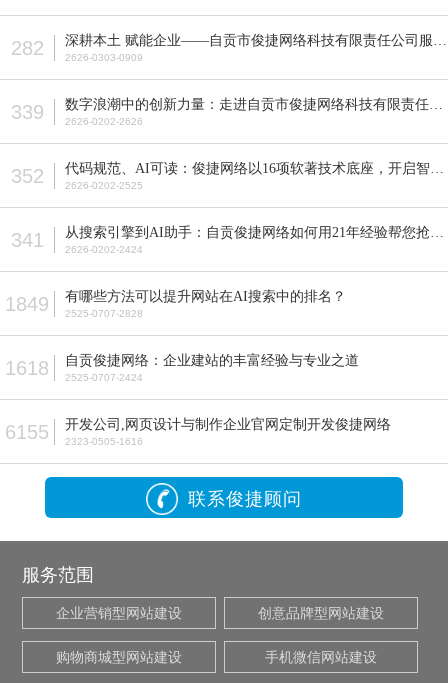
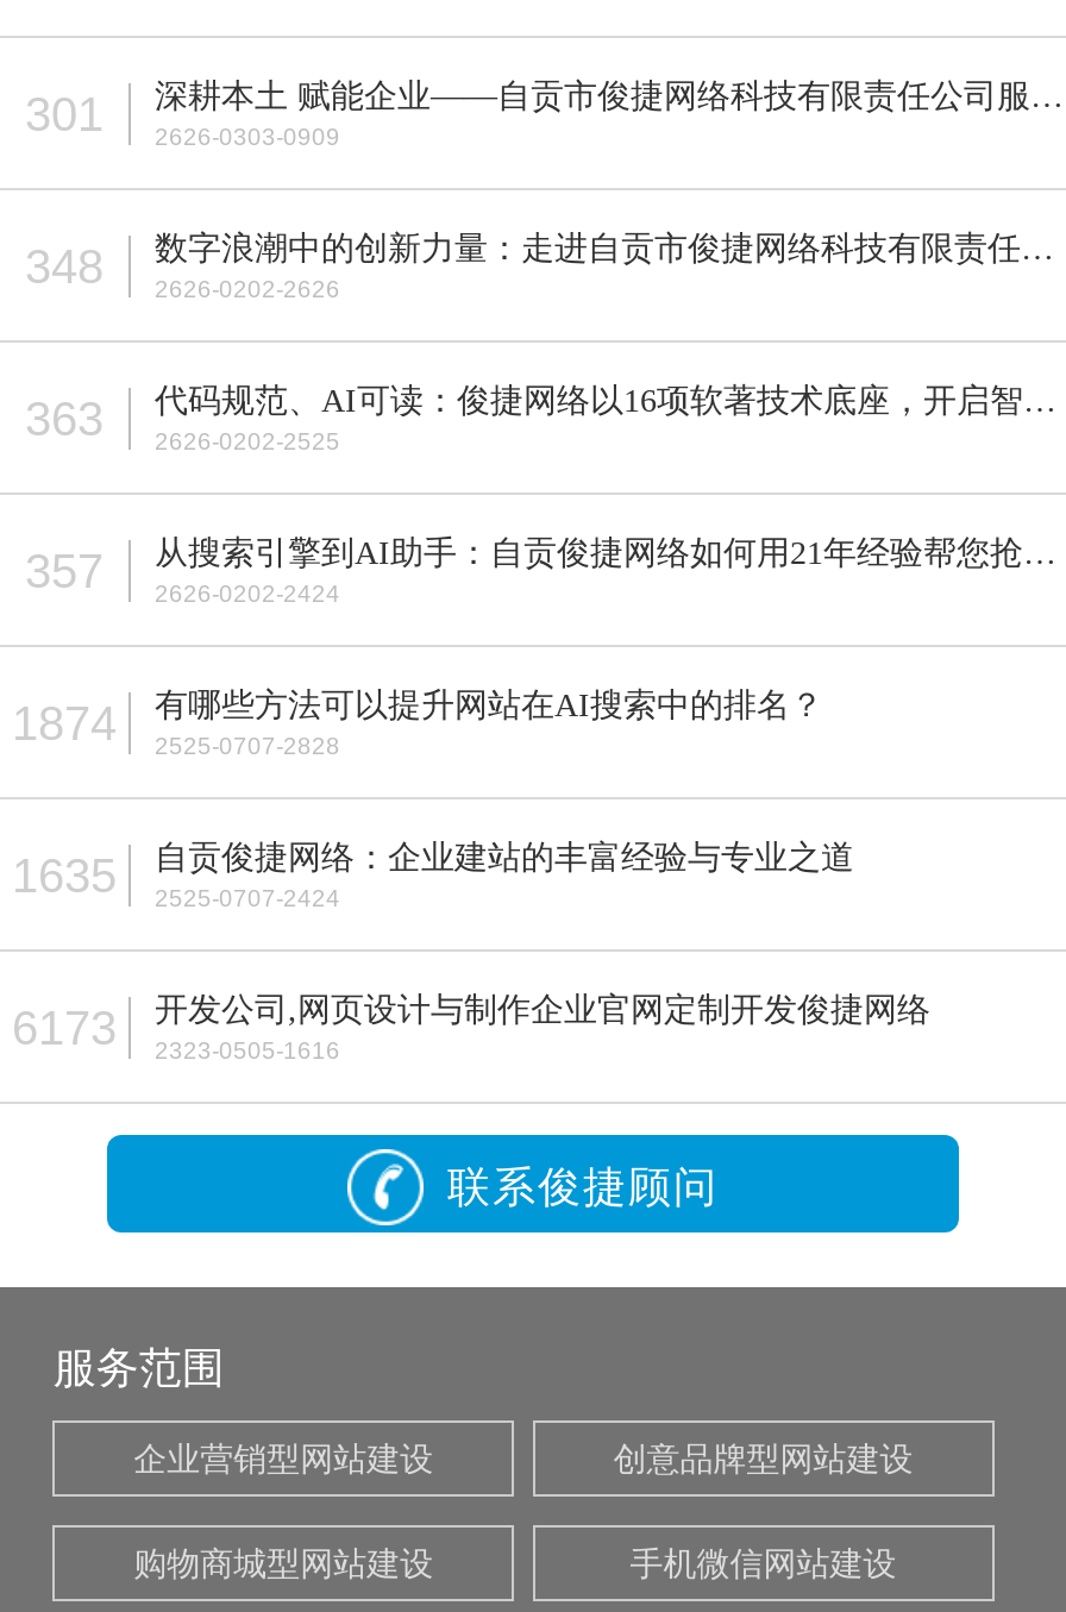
[10,37,143,63] 282 2626-0303-0909 -> [25,88,340,150] 301 2626-0303-0909
[10,101,143,127] 339 2626-0202-2626 -> [25,240,340,302] 348 2626-0202-2626
[10,165,143,191] 352 2626-0202-2525 -> [25,392,340,454] 363 2626-0202-2525
[10,229,143,255] 341 2626-0202-2424 -> [25,545,340,606] 357 2626-0202-2424
[5,289,346,319] 1849 有哪些方法可以提升网站在AI搜索中的排名？ 2525-0707-2828 -> [12,687,823,759] 1874 有哪些方法可以提升网站在AI搜索中的排名？ 2525-0707-2828
[5,353,359,383] 1618 自贡俊捷网络：企业建站的丰富经验与专业之道 2525-0707-2424 -> [12,840,854,911] 1635 自贡俊捷网络：企业建站的丰富经验与专业之道 2525-0707-2424
[5,417,391,447] 6155 开发公司,网页设计与制作企业官网定制开发俊捷网络 2323-0505-1616 -> [12,992,930,1063] 6173 开发公司,网页设计与制作企业官网定制开发俊捷网络 2323-0505-1616

